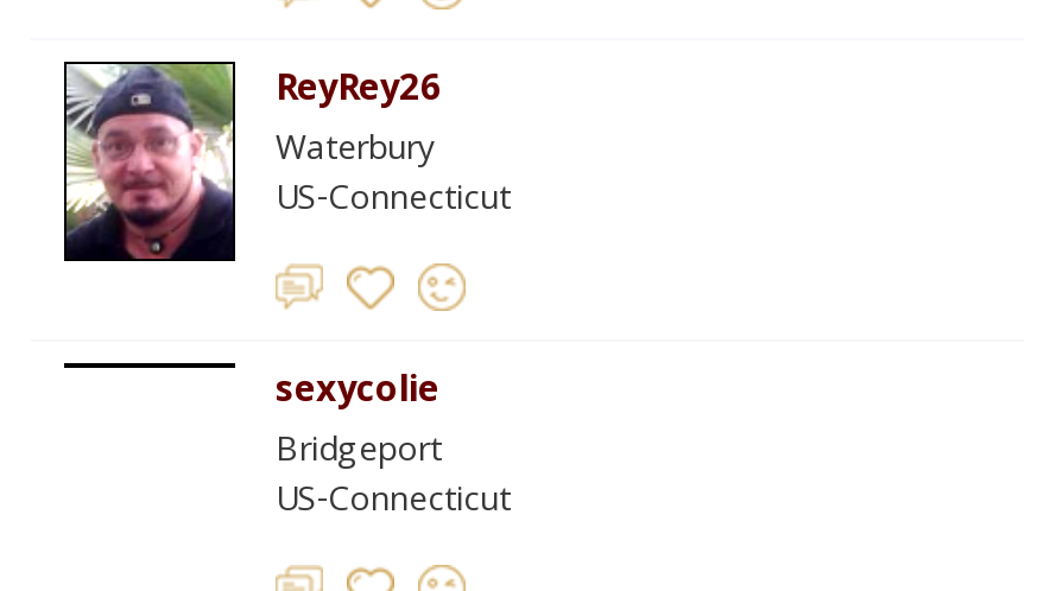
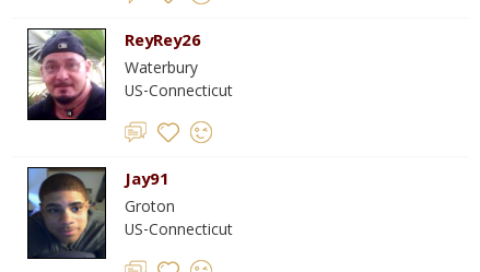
none -> [26,167,107,260] [image]
[276,363,442,482] sexycolie | Bridgeport -> [125,167,175,222] Jay91 | Groton

